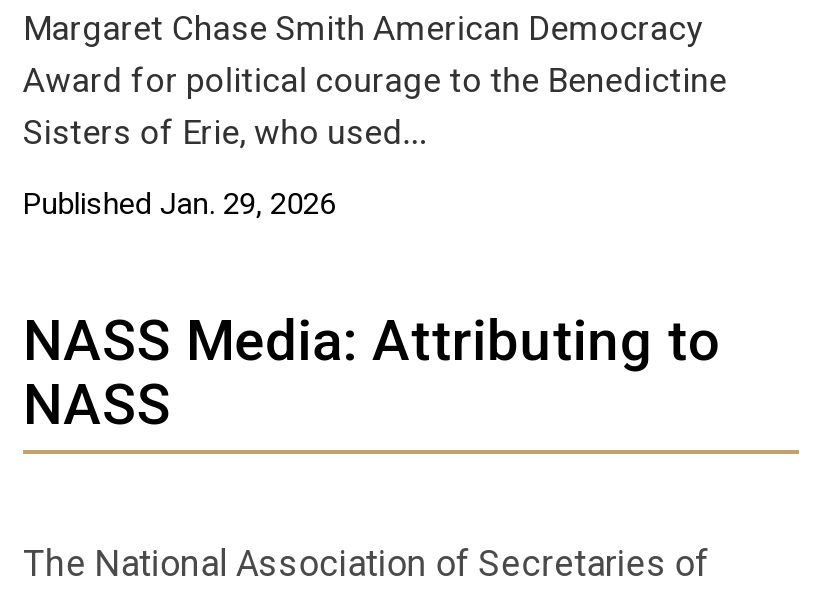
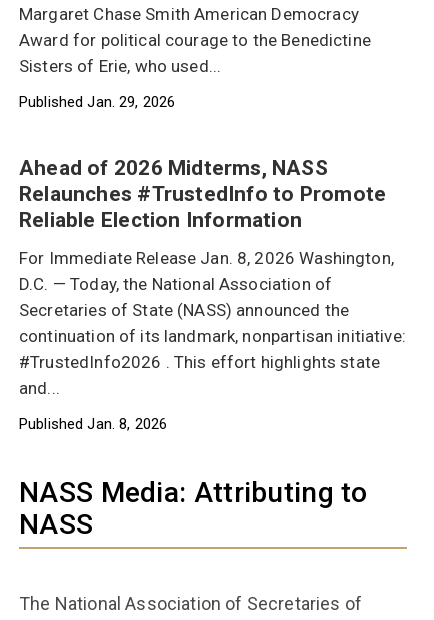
none -> [19,156,406,433] Ahead of 2026 Midterms, NASS | Relaunches #TrustedInfo to Promote | Reliable Election Information | For Immediate Release Jan. 8, 2026 Washington, | D.C. — Today, the National Association of | Secretaries of State (NASS) announced the | continuation of its landmark, nonpartisan initiative: | #TrustedInfo2026 . This effort highlights state | and... | Published Jan. 8, 2026

